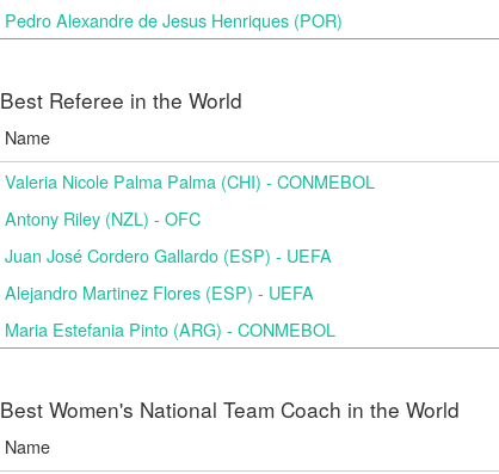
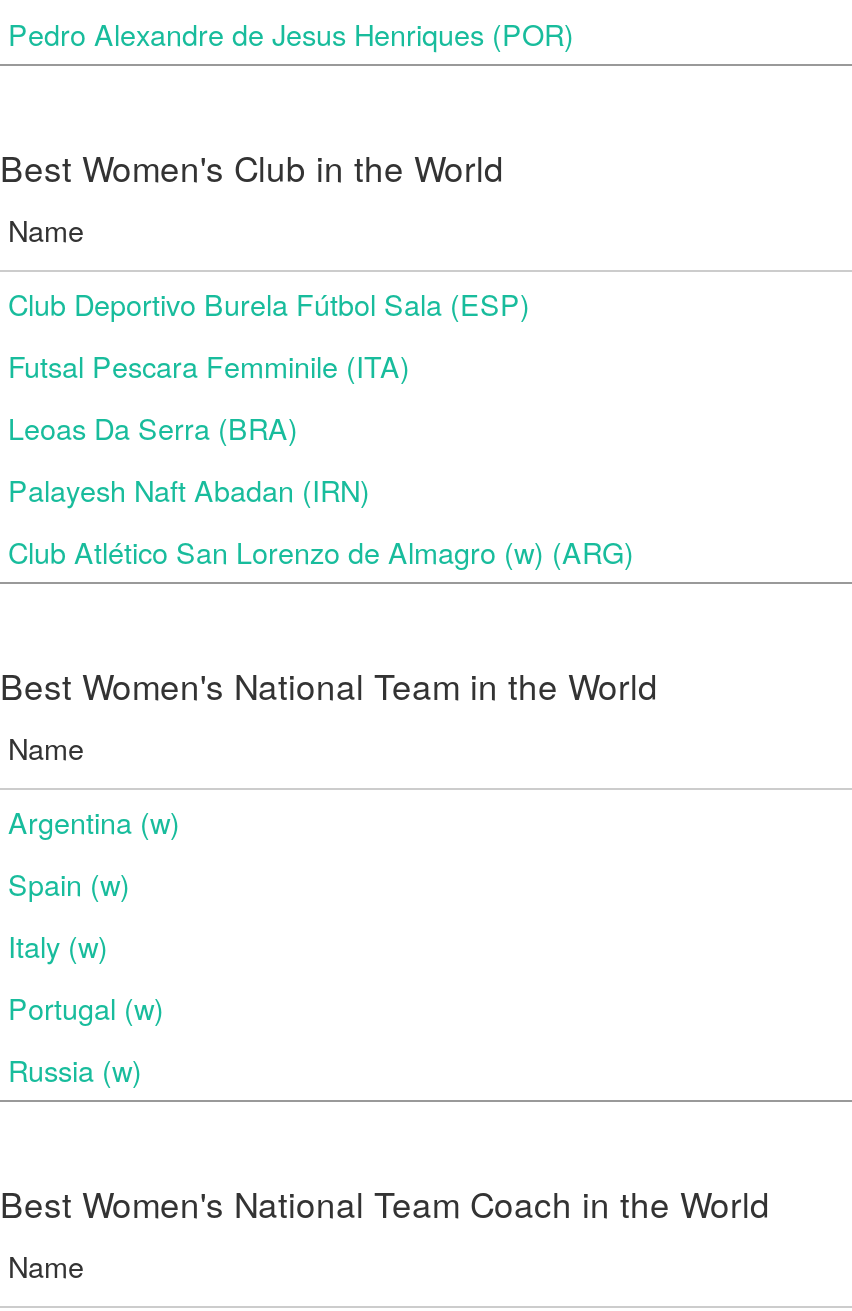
[0,85,242,115] Best Referee in the World -> [0,142,504,192] Best Women's Club in the World
[5,168,375,341] Valeria Nicole Palma Palma (CHI) - CONMEBOL | Antony Riley (NZL) - OFC | Juan José Cordero Gallardo (ESP) - UEFA | Alejandro Martinez Flores (ESP) - UEFA | Maria Estefania Pinto (ARG) - CONMEBOL -> [0,282,658,1090] Club Deportivo Burela Fútbol Sala (ESP) | Futsal Pescara Femminile (ITA) | Leoas Da Serra (BRA) | Palayesh Naft Abadan (IRN) | Club Atlético San Lorenzo de Almagro (w) (ARG) | Best Women's National Team in the World | Name | Argentina (w) | Spain (w) | Italy (w) | Portugal (w) | Russia (w)

